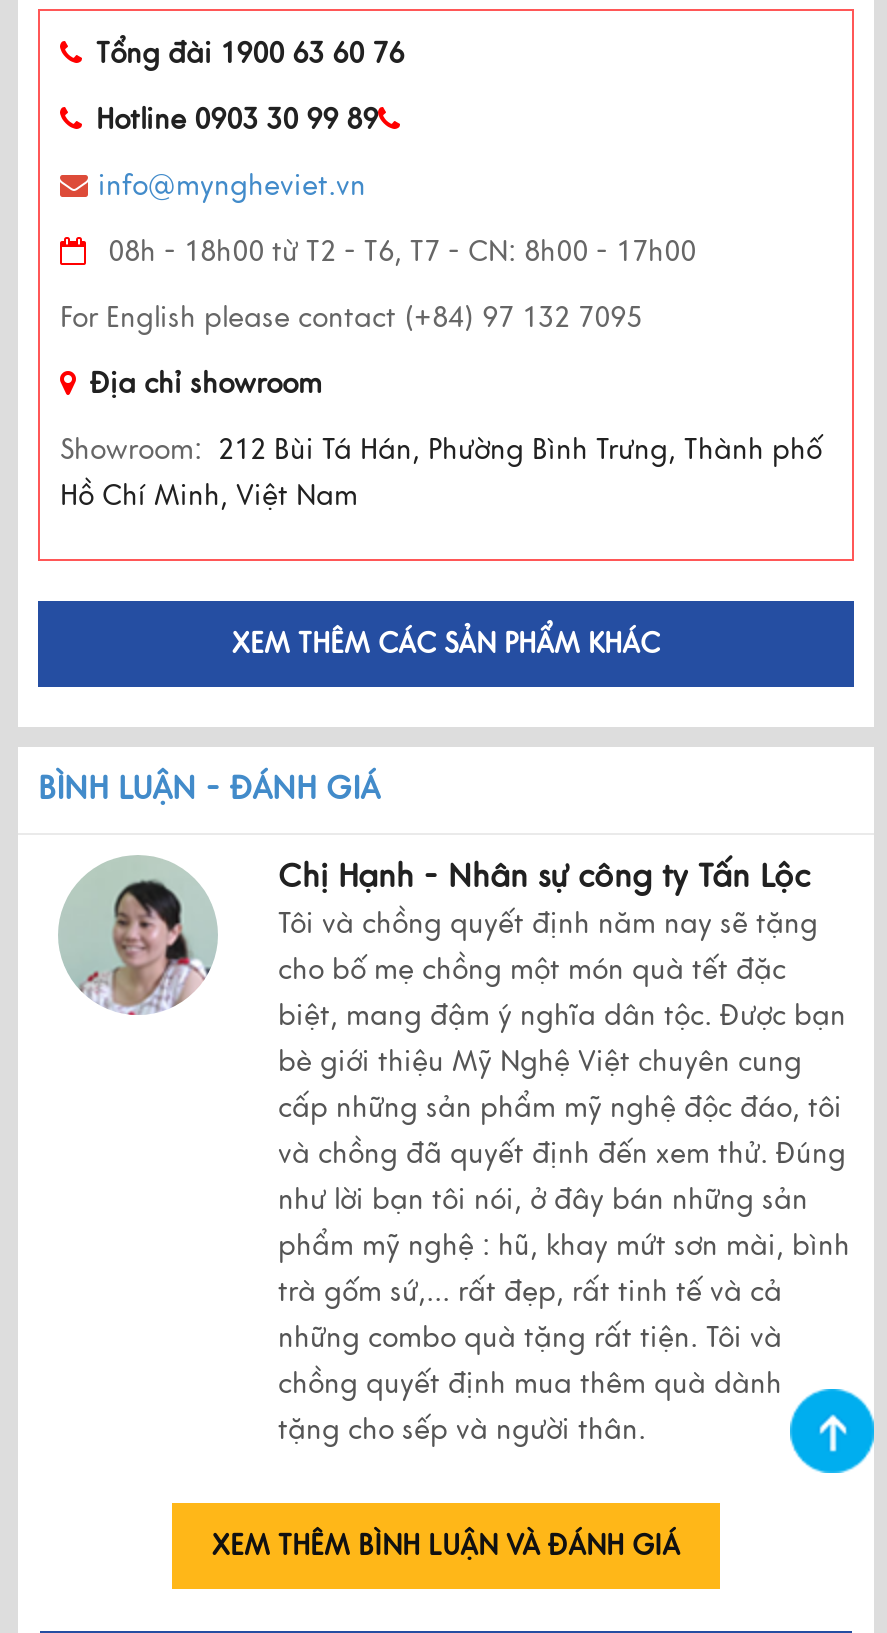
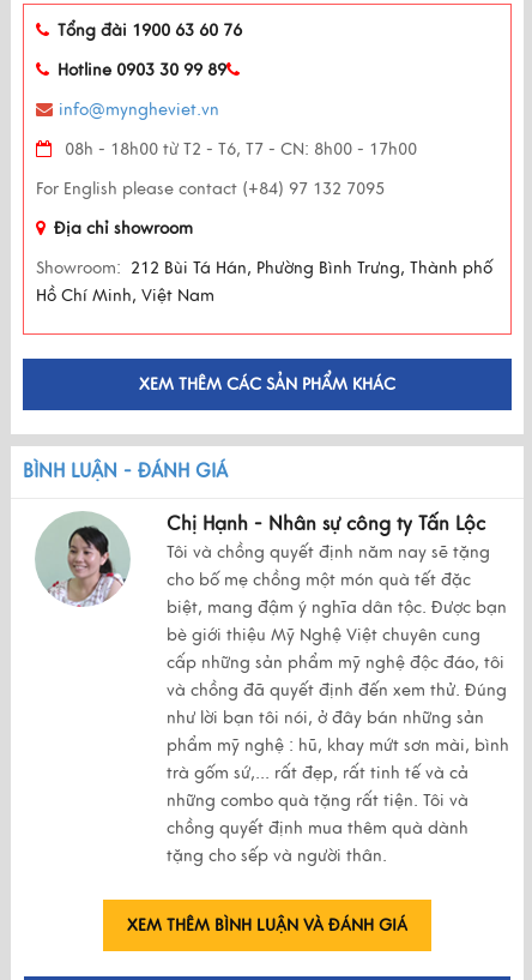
[788,1387,876,1475] [image] -> none

